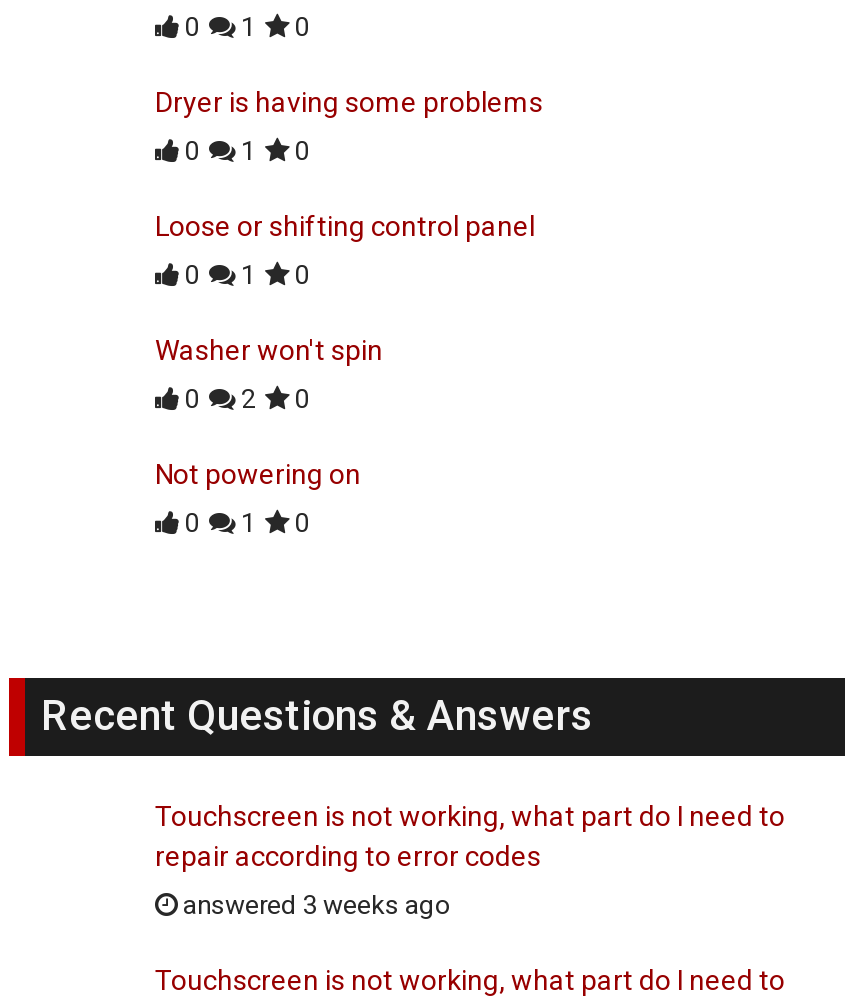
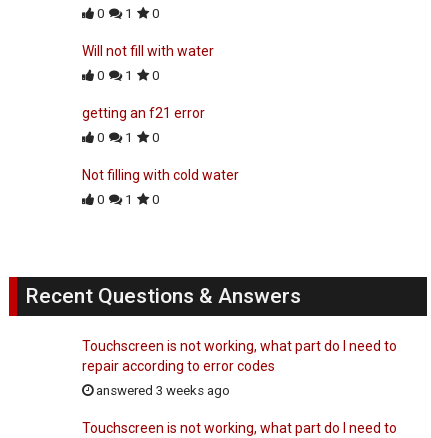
[155,85,543,117] Dryer is having some problems -> [82,43,214,59] Will not fill with water
[155,209,535,241] Loose or shifting control panel -> [82,105,205,121] getting an f21 error
[155,333,383,489] Washer won't spin | 0 | 2 | 0 | Not powering on -> [82,167,239,183] Not filling with cold water

